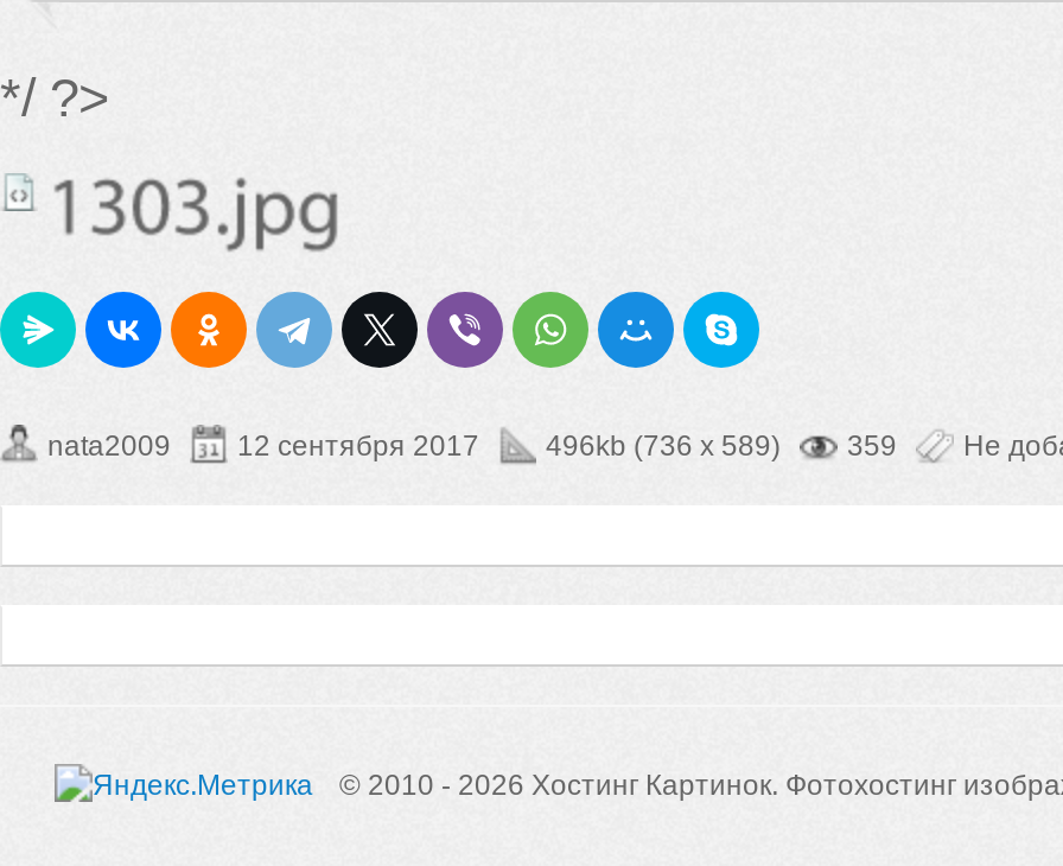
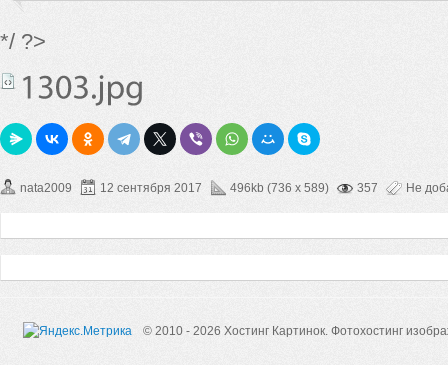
[847,428,897,462] 359 -> [357,181,378,195] 357

